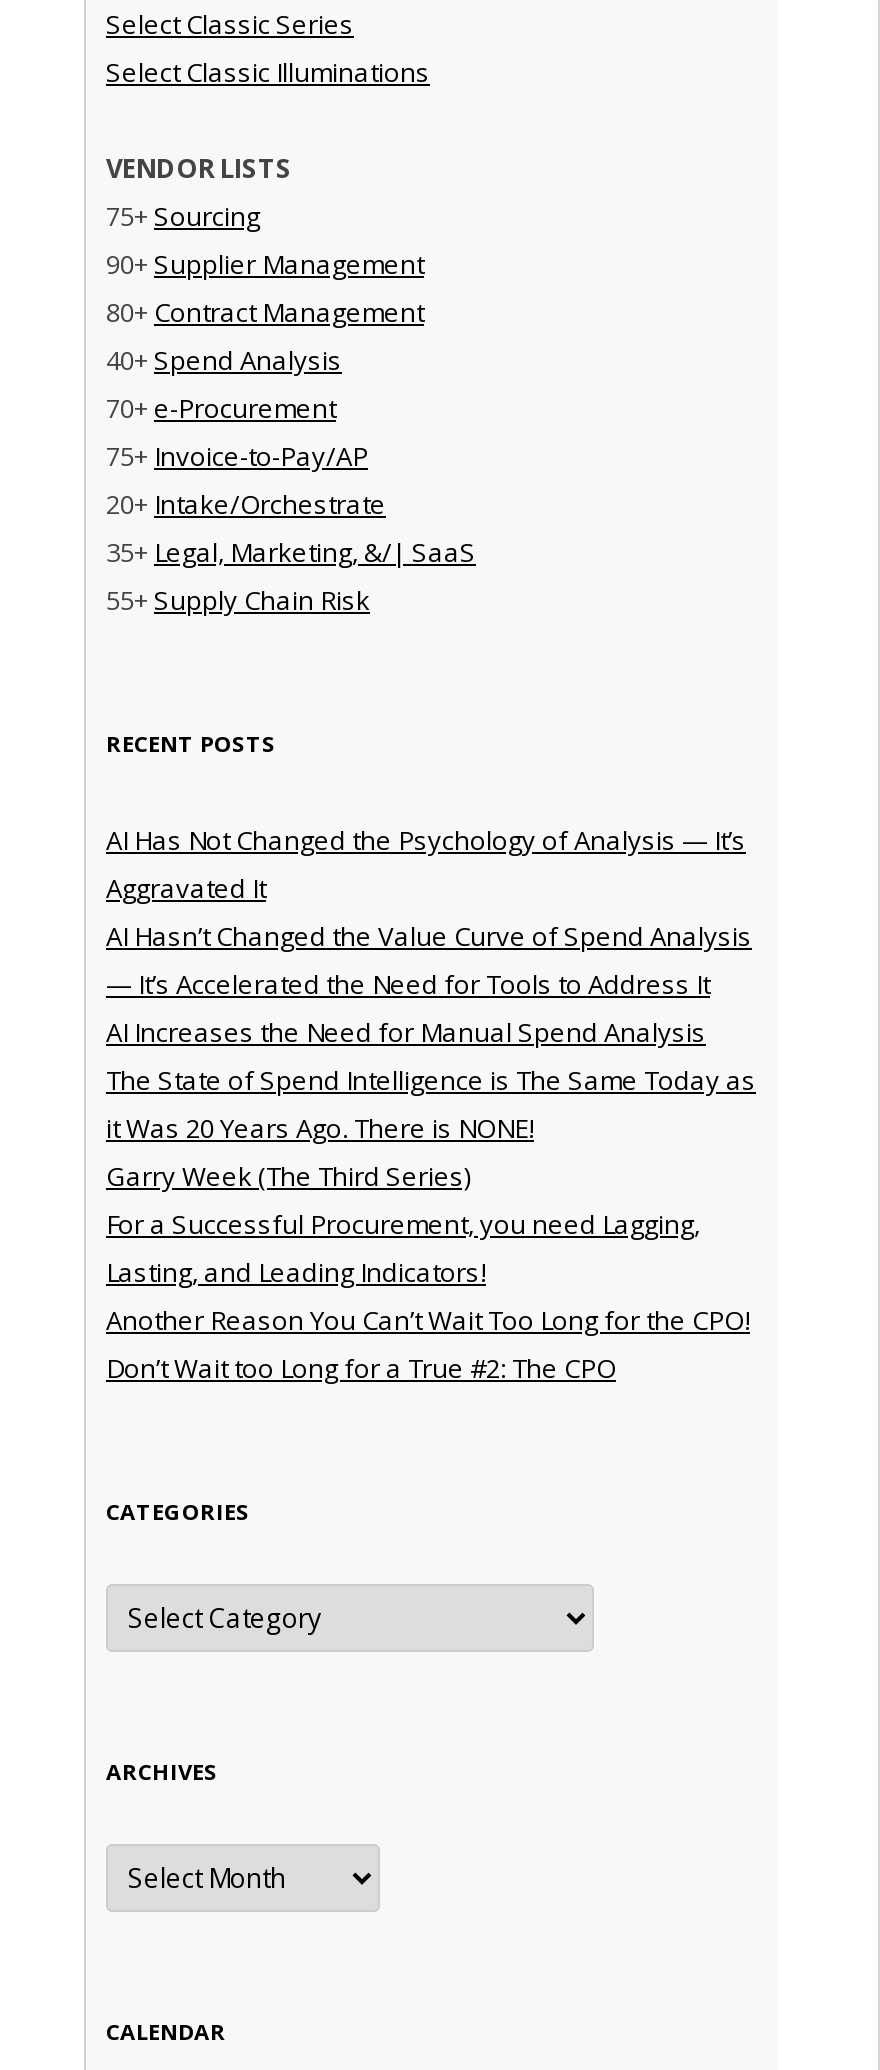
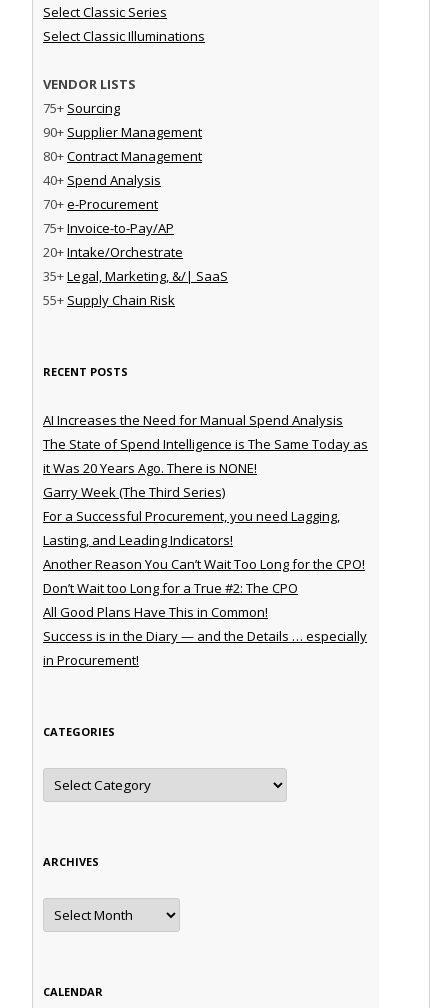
[106,821,752,1001] AI Has Not Changed the Psychology of Analysis — It’s | Aggravated It | AI Hasn’t Changed the Value Curve of Spend Analysis | — It’s Accelerated the Need for Tools to Address It -> none
moved [106,1013,756,1385] -> [43,411,368,597]: AI Increases the Need for Manual Spend Analysis | The State of Spend Intelligence is The Same Today as | it Was 20 Years Ago. There is NONE! | Garry Week (The Third Series) | For a Successful Procurement, you need Lagging, | Lasting, and Leading Indicators! | Another Reason You Can’t Wait Too Long for the CPO! | Don’t Wait too Long for a True #2: The CPO
none -> [43,603,367,669] All Good Plans Have This in Common! | Success is in the Diary — and the Details … especially | in Procurement!

